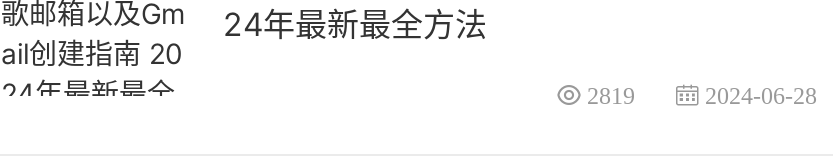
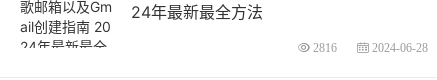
[587,82,635,108] 2819 -> [313,41,337,54] 2816

